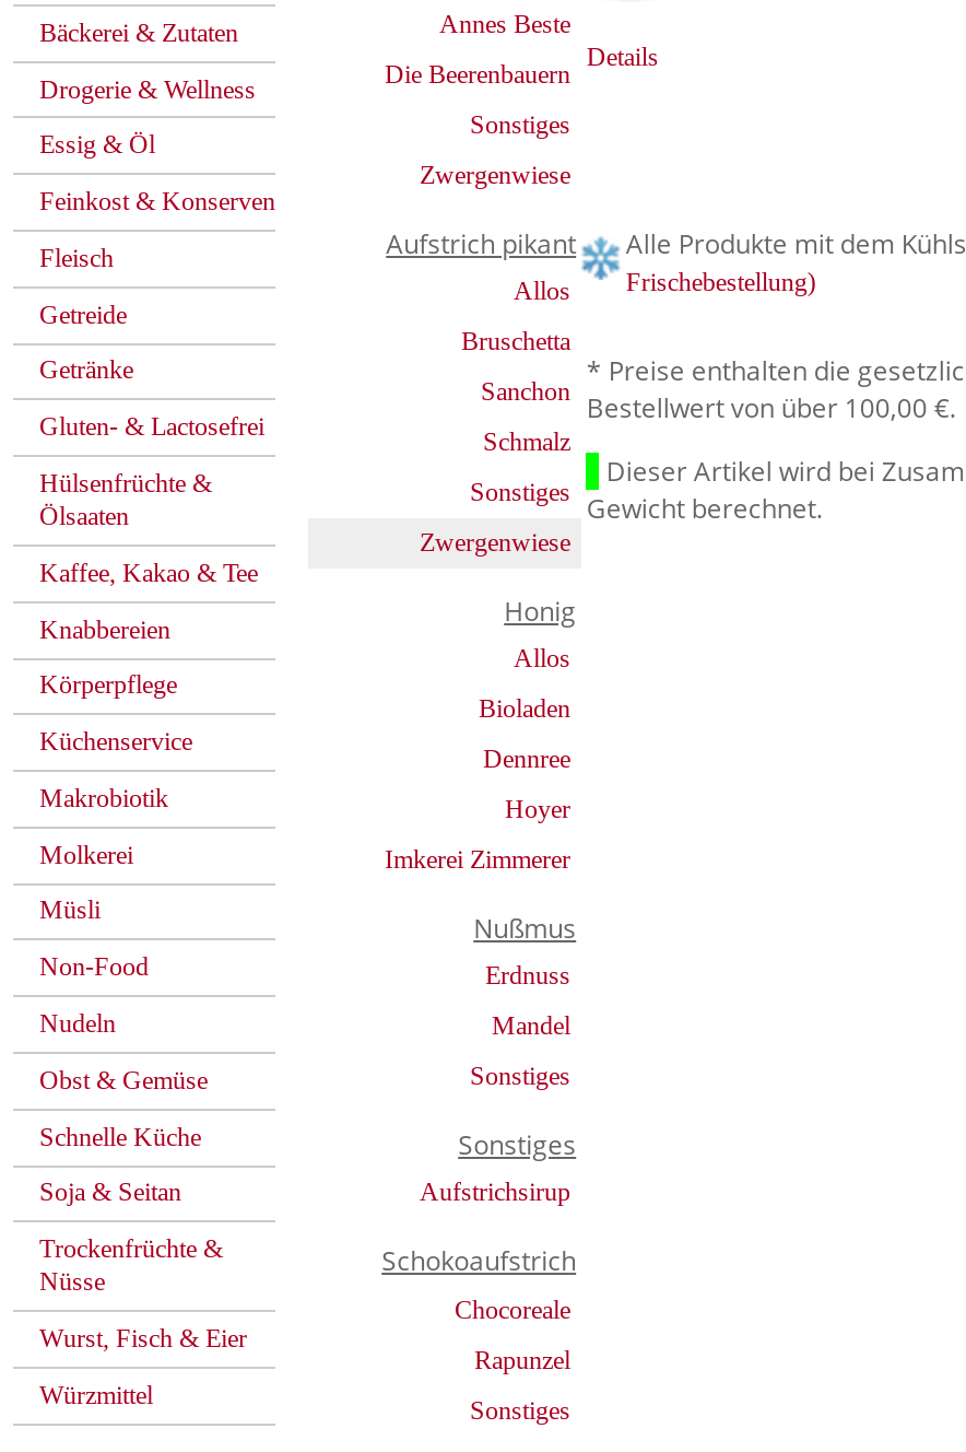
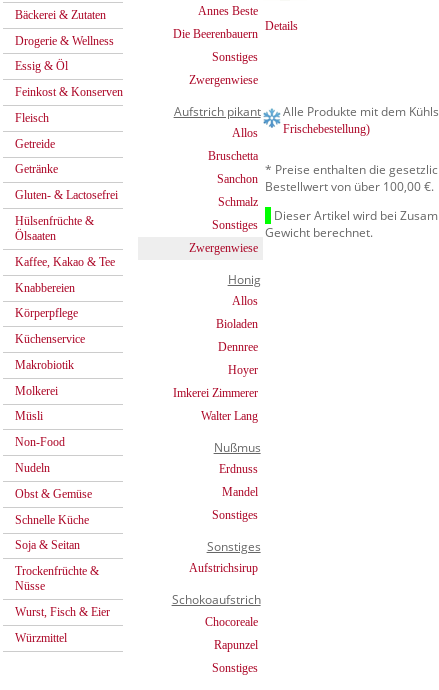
none -> [201,409,258,423] Walter Lang

